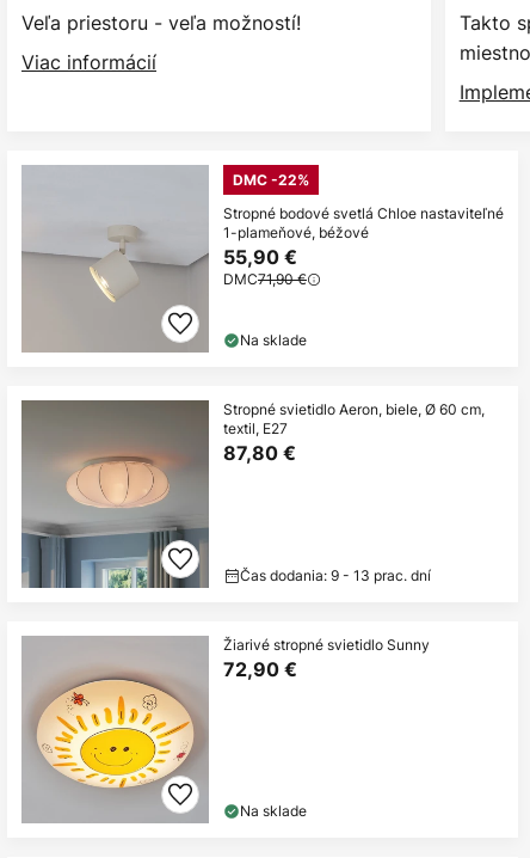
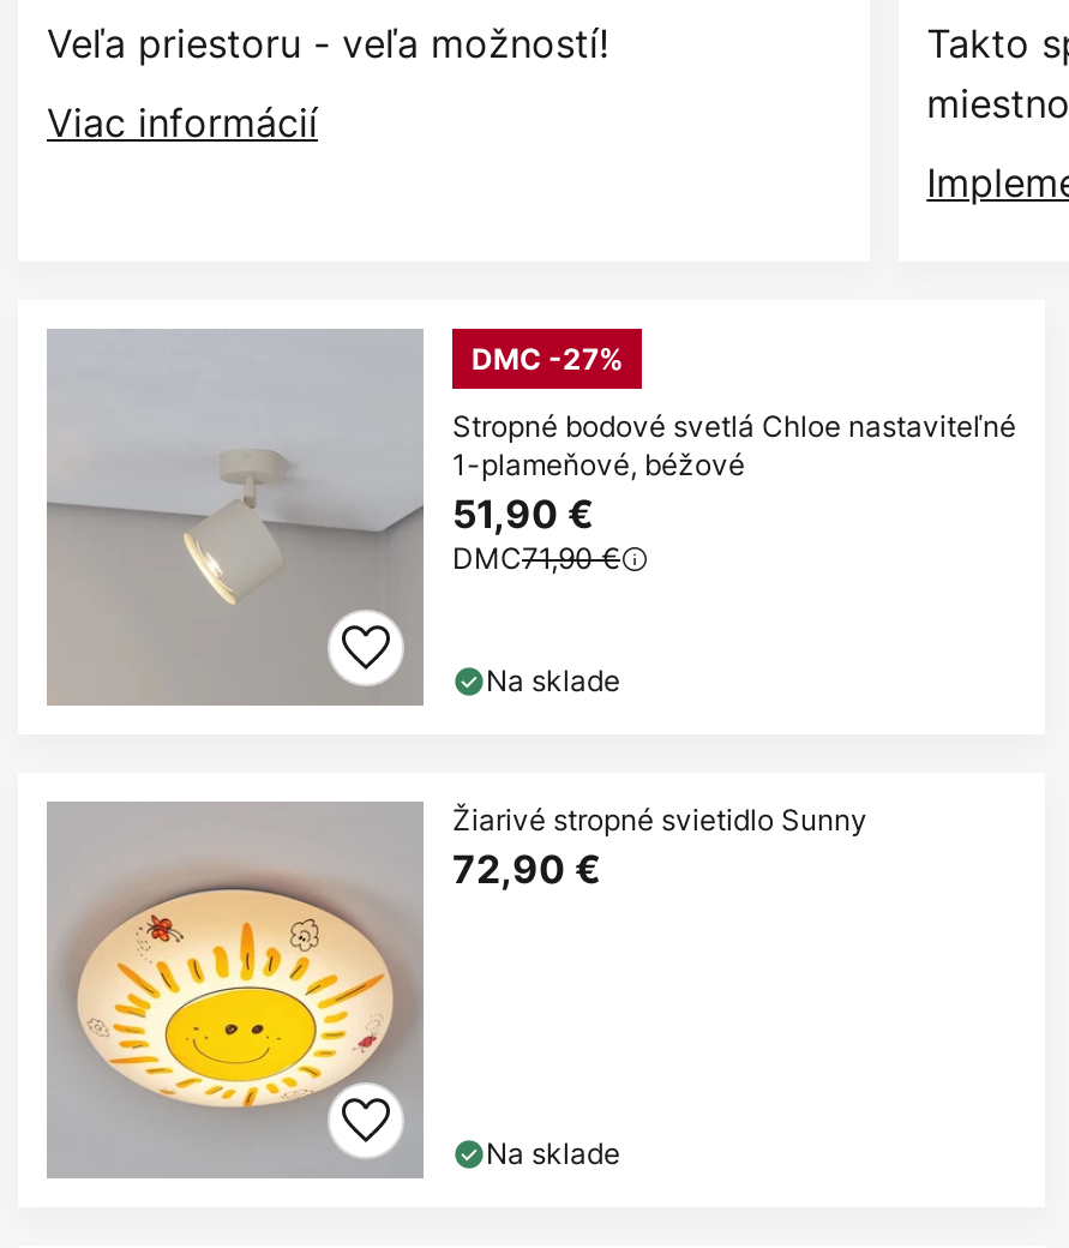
[233,171,309,189] DMC -22% -> [472,342,623,378] DMC -27%
[223,245,297,269] 55,90 € -> [452,491,594,539] 51,90 €
[21,400,485,588] [image] | Stropné svietidlo Aeron, biele, Ø 60 cm, | textil, E27 | 87,80 € -> none
[240,566,431,586] Čas dodania: 9 - 13 prac. dní -> none

